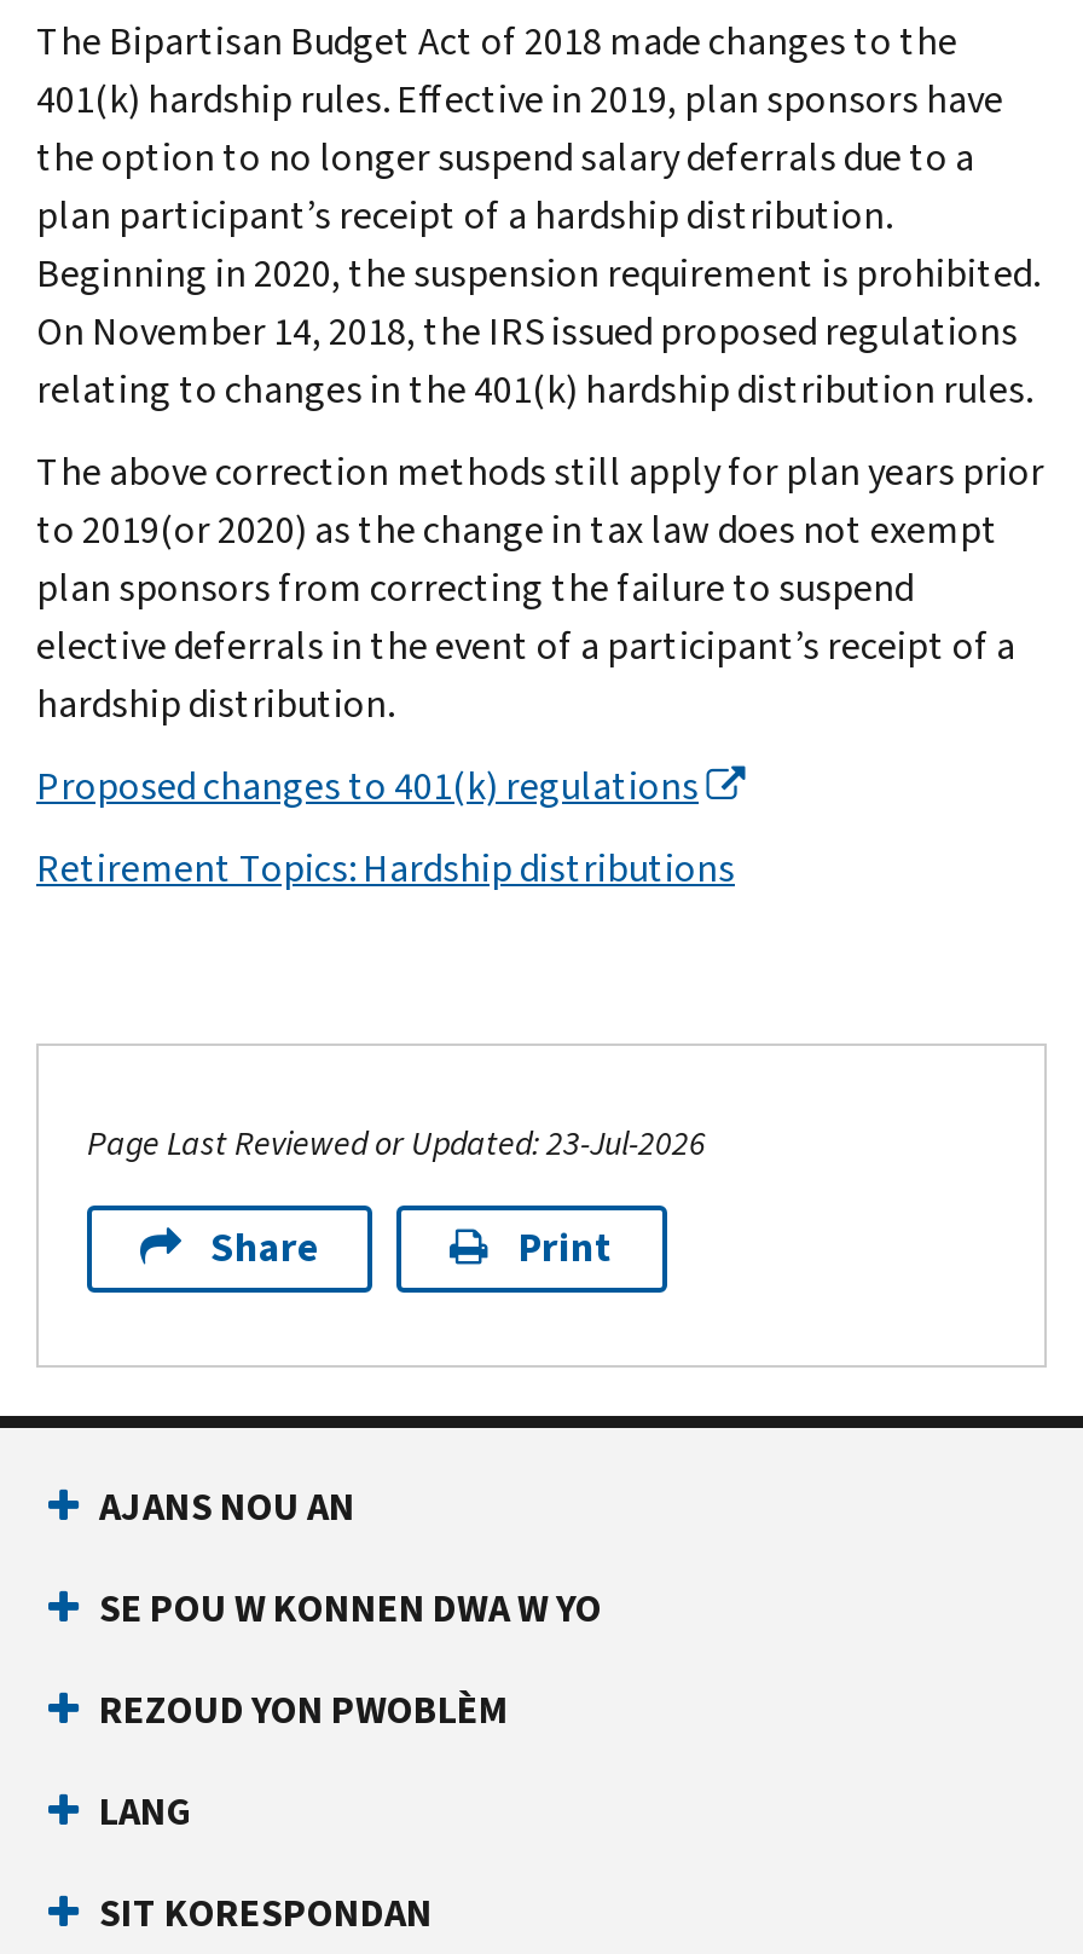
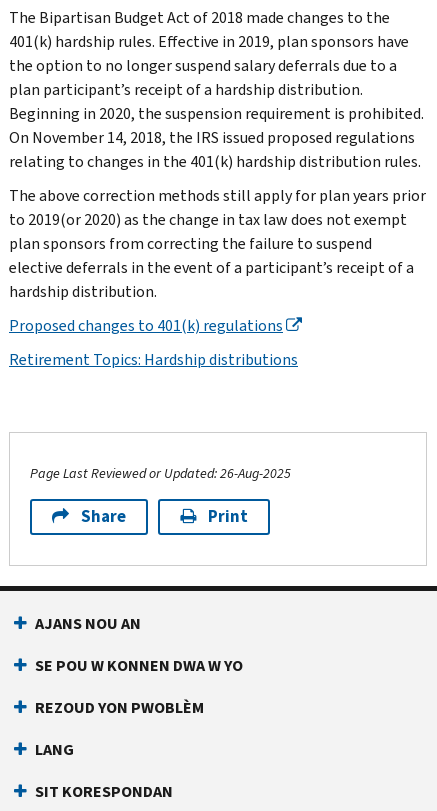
[87,1120,706,1166] Page Last Reviewed or Updated: 23-Jul-2026 -> [30,464,291,483] Page Last Reviewed or Updated: 26-Aug-2025

